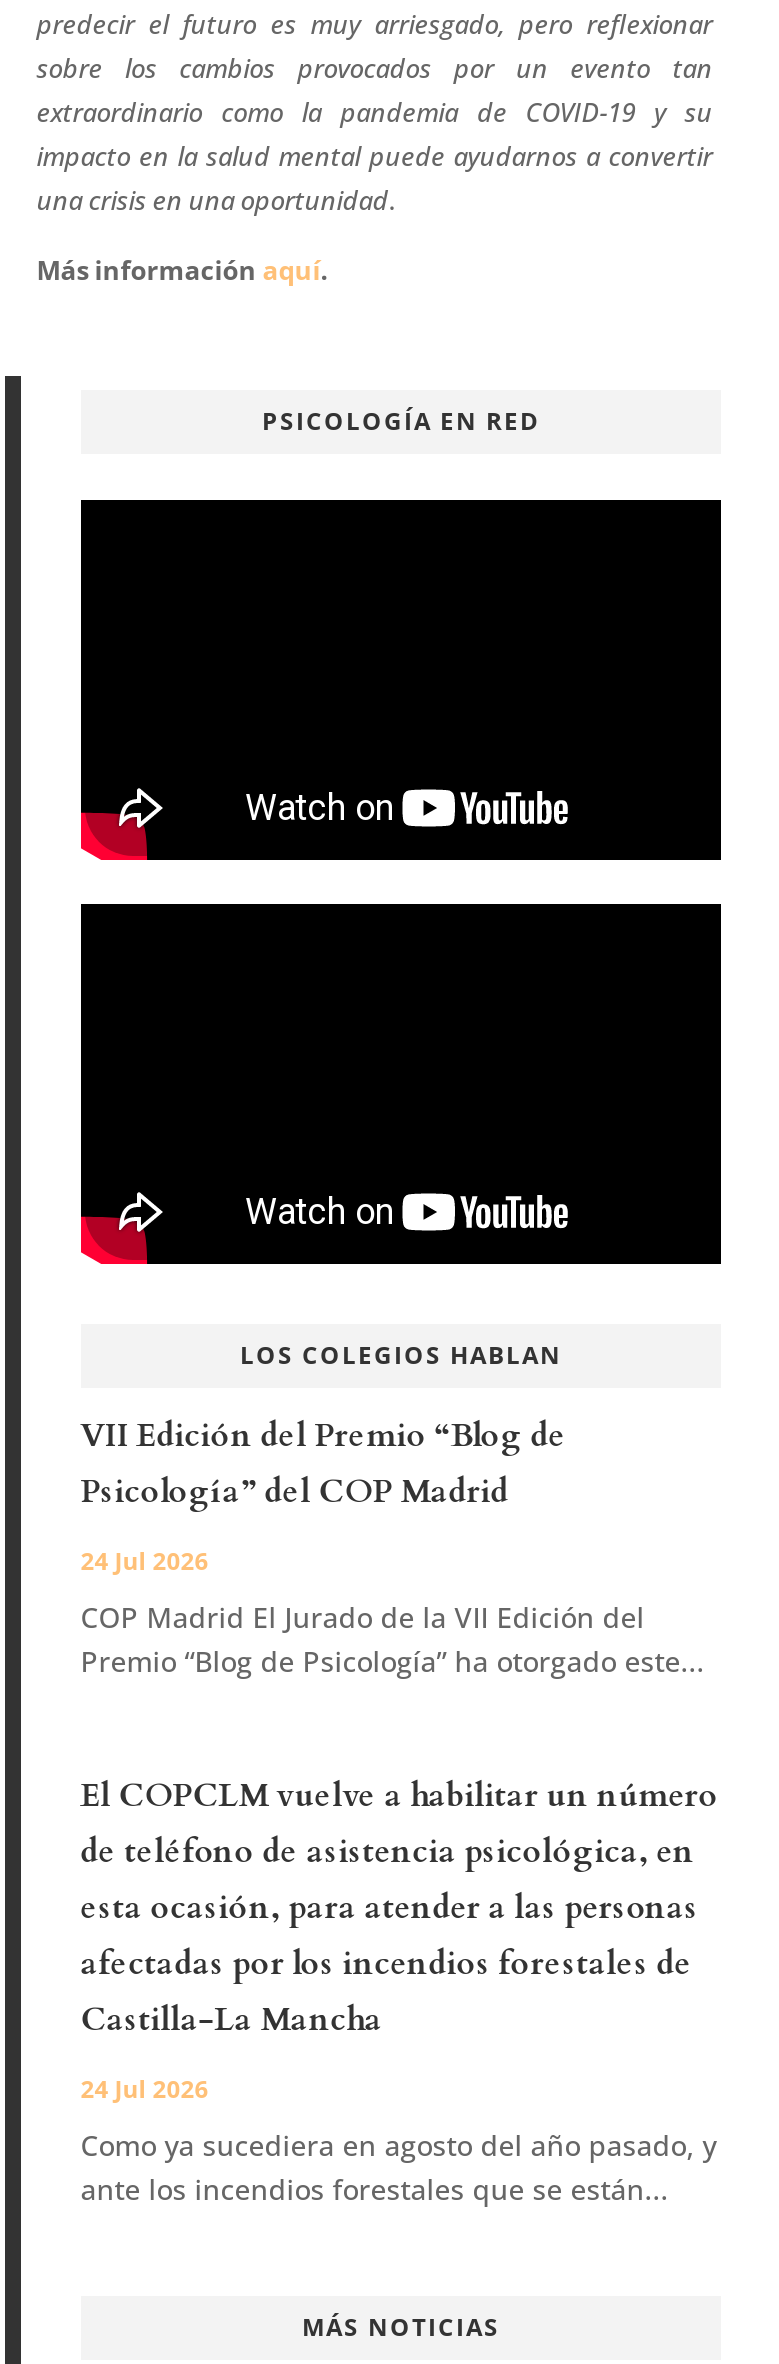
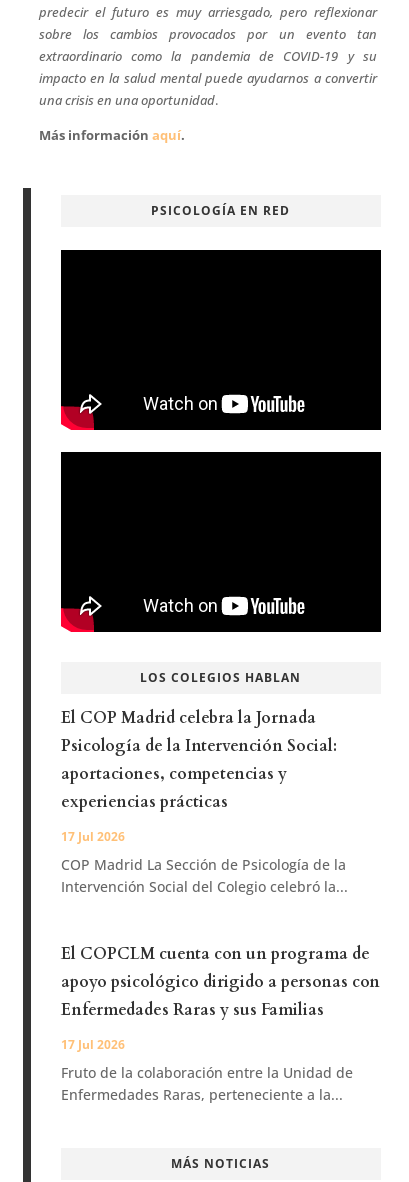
[81,1415,567,1515] VII Edición del Premio “Blog de | Psicología” del COP Madrid -> [61,707,337,813] El COP Madrid celebra la Jornada | Psicología de la Intervención Social: | aportaciones, competencias y | experiencias prácticas
[81,1545,209,1579] 24 Jul 2026 -> [61,828,125,845] 17 Jul 2026
[81,1599,705,1681] COP Madrid El Jurado de la VII Edición del | Premio “Blog de Psicología” ha otorgado este... -> [61,855,348,896] COP Madrid La Sección de Psicología de la | Intervención Social del Colegio celebró la...
[81,1775,719,2043] El COPCLM vuelve a habilitar un número | de teléfono de asistencia psicológica, en | esta ocasión, para atender a las personas | afectadas por los incendios forestales de | Castilla-La Mancha -> [61,943,380,1021] El COPCLM cuenta con un programa de | apoyo psicológico dirigido a personas con | Enfermedades Raras y sus Familias
[81,2073,209,2107] 24 Jul 2026 -> [61,1036,125,1053] 17 Jul 2026
[81,2127,717,2209] Como ya sucediera en agosto del año pasado, y | ante los incendios forestales que se están... -> [61,1063,353,1104] Fruto de la colaboración entre la Unidad de | Enfermedades Raras, perteneciente a la...

